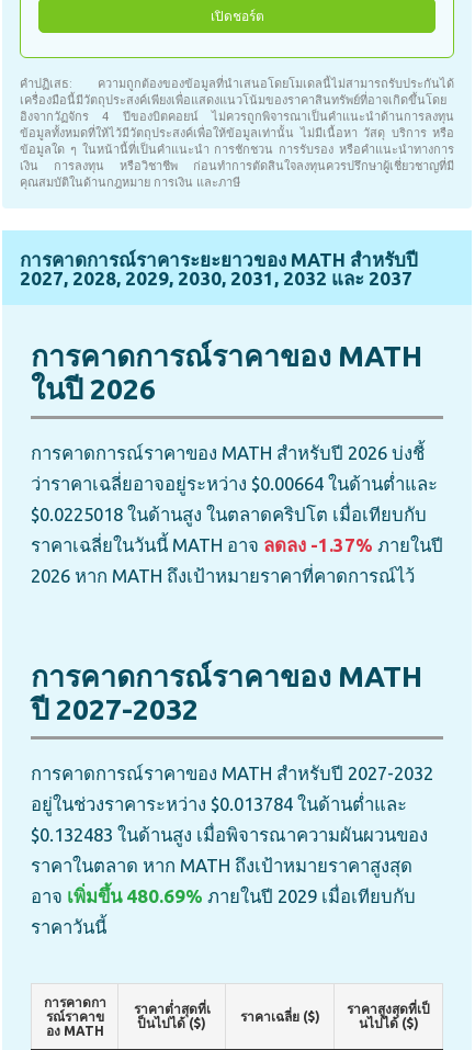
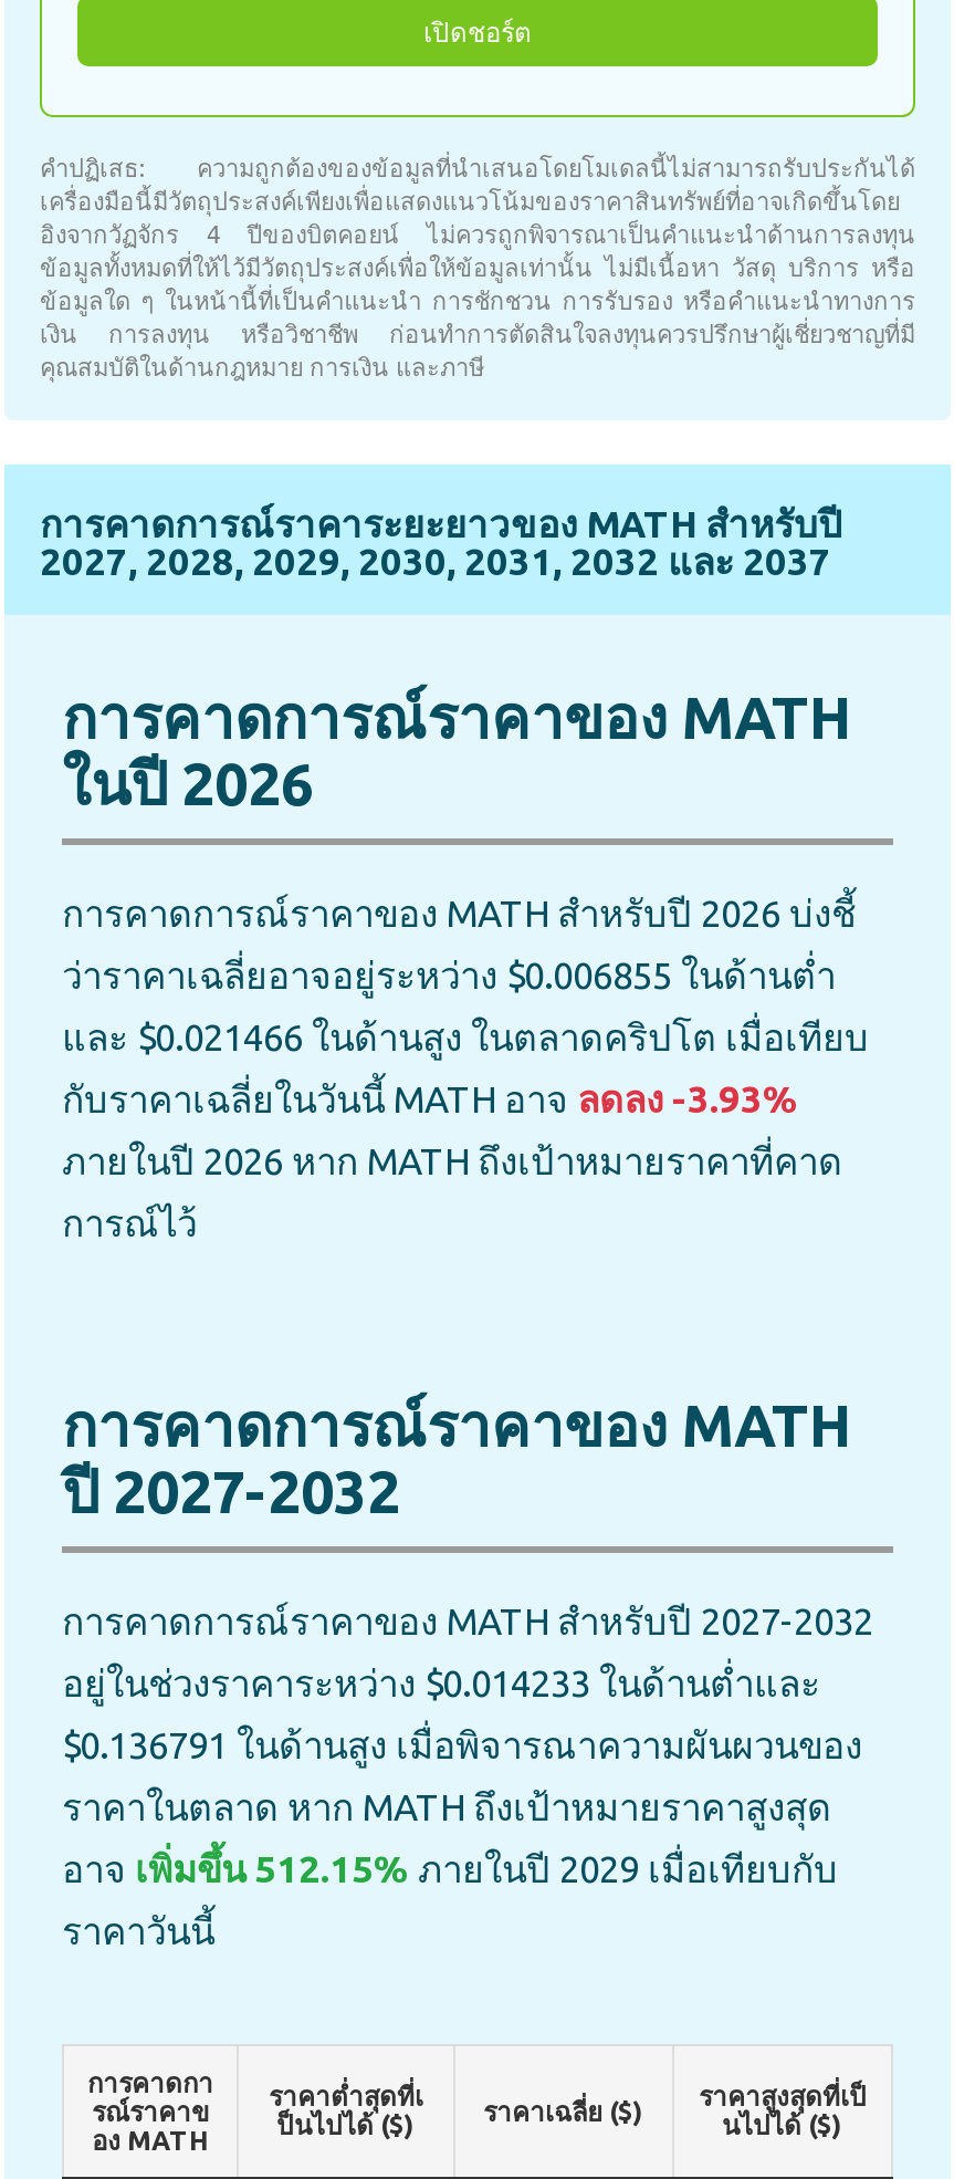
[31,473,443,586] ว่าราคาเฉลี่ยอาจอยู่ระหว่าง $0.00664 ในด้านต่ำและ | $0.0225018 ในด้านสูง ในตลาดคริปโต เมื่อเทียบกับ | ราคาเฉลี่ยในวันนี้ MATH อาจลดลง -1.37%ภายในปี | 2026 หาก MATH ถึงเป้าหมายราคาที่คาดการณ์ไว้ -> [62,954,869,1243] ว่าราคาเฉลี่ยอาจอยู่ระหว่าง $0.006855 ในด้านต่ำ | และ $0.021466 ในด้านสูง ในตลาดคริปโต เมื่อเทียบ | กับราคาเฉลี่ยในวันนี้ MATH อาจลดลง -3.93% | ภายในปี 2026 หาก MATH ถึงเป้าหมายราคาที่คาด | การณ์ไว้
[31,793,407,814] อยู่ในช่วงราคาระหว่าง $0.013784 ในด้านต่ำและ -> [62,1661,820,1703] อยู่ในช่วงราคาระหว่าง $0.014233 ในด้านต่ำและ
[31,824,428,845] $0.132483 ในด้านสูง เมื่อพิจารณาความผันผวนของ -> [62,1723,862,1765] $0.136791 ในด้านสูง เมื่อพิจารณาความผันผวนของ
[31,885,416,906] อาจเพิ่มขึ้น 480.69%ภายในปี 2029 เมื่อเทียบกับ -> [62,1847,838,1889] อาจเพิ่มขึ้น 512.15%ภายในปี 2029 เมื่อเทียบกับ

